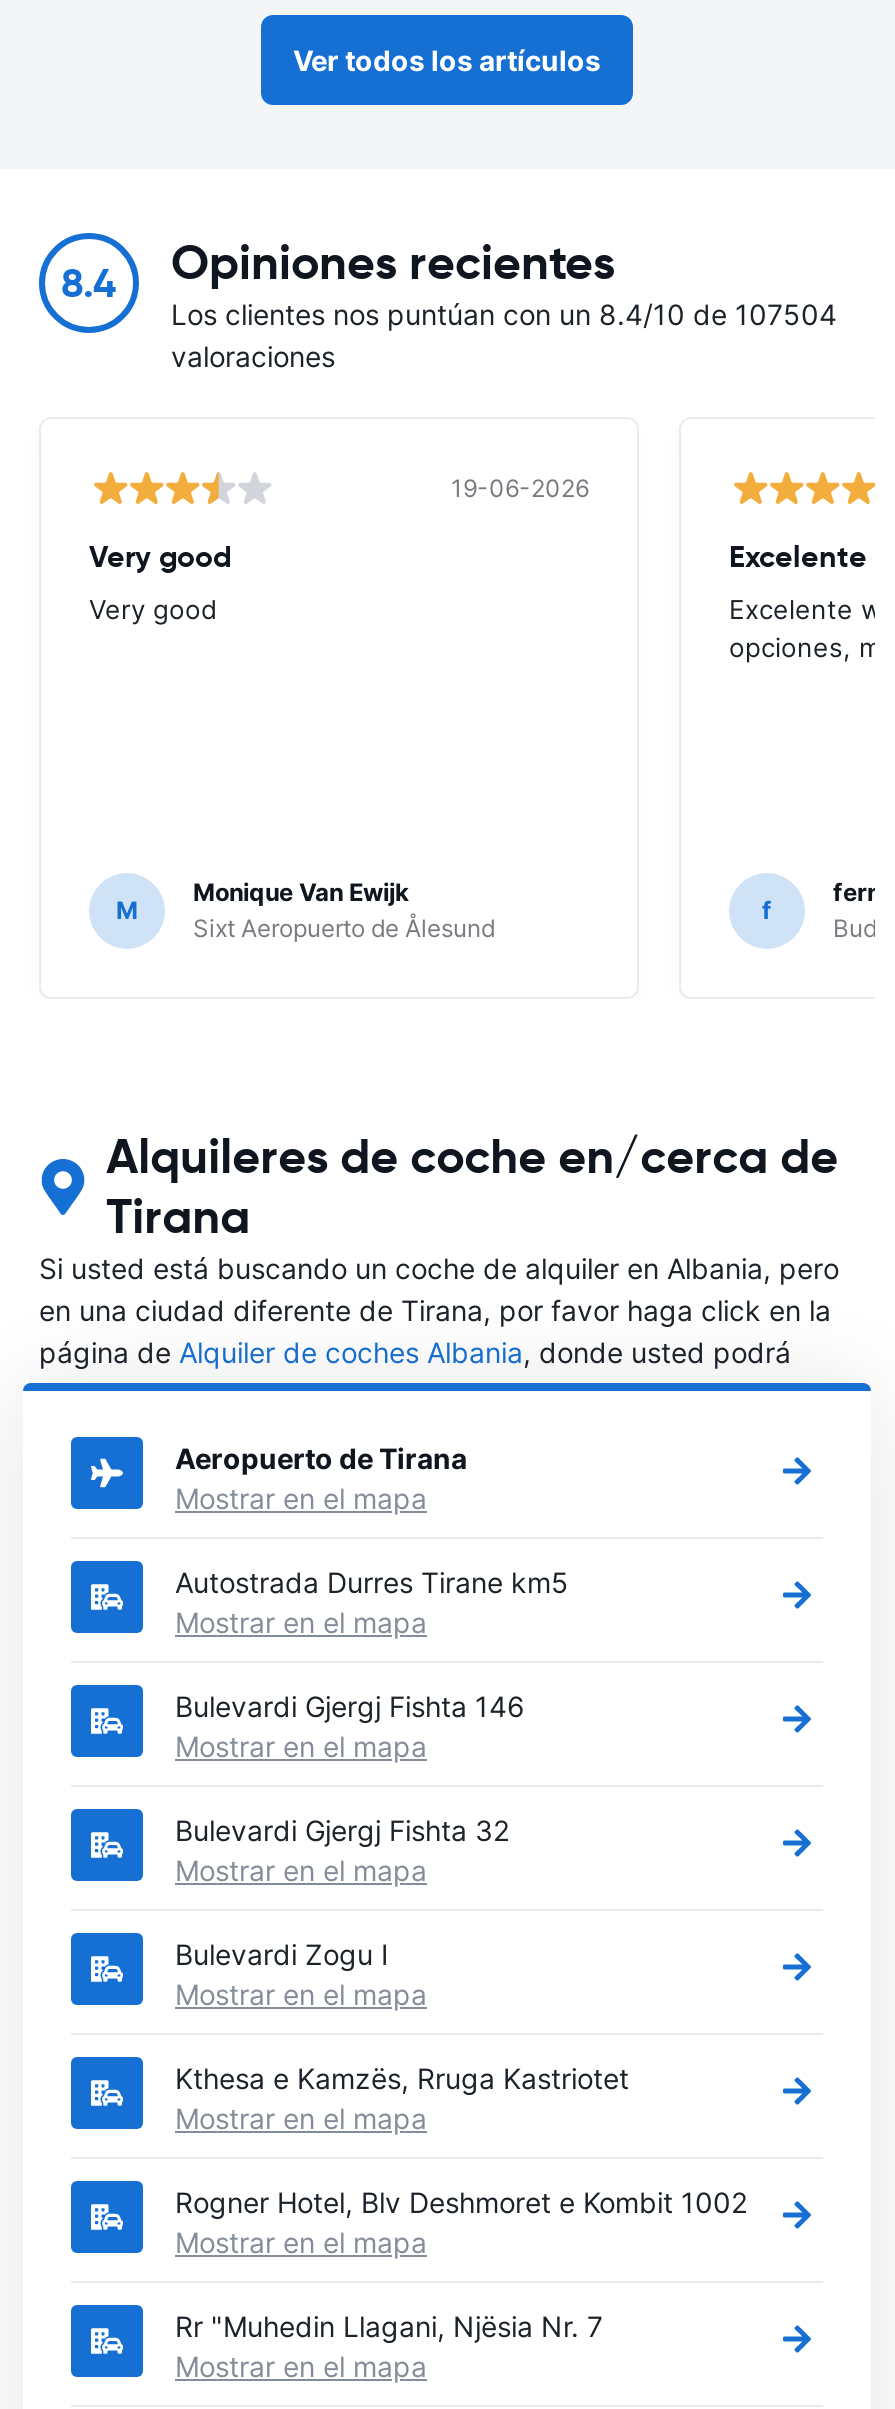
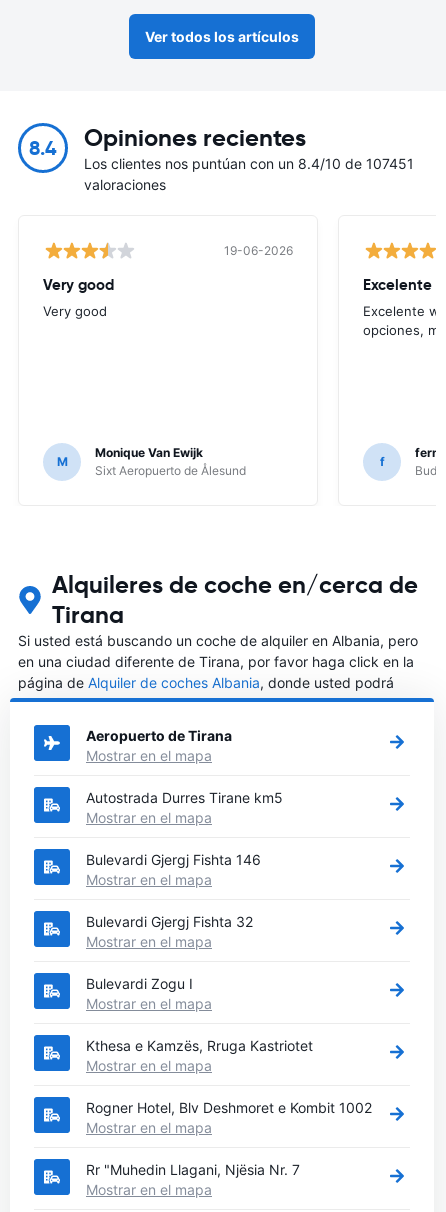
[171,297,837,331] Los clientes nos puntúan con un 8.4/10 de 107504 -> [84,155,414,172] Los clientes nos puntúan con un 8.4/10 de 107451

